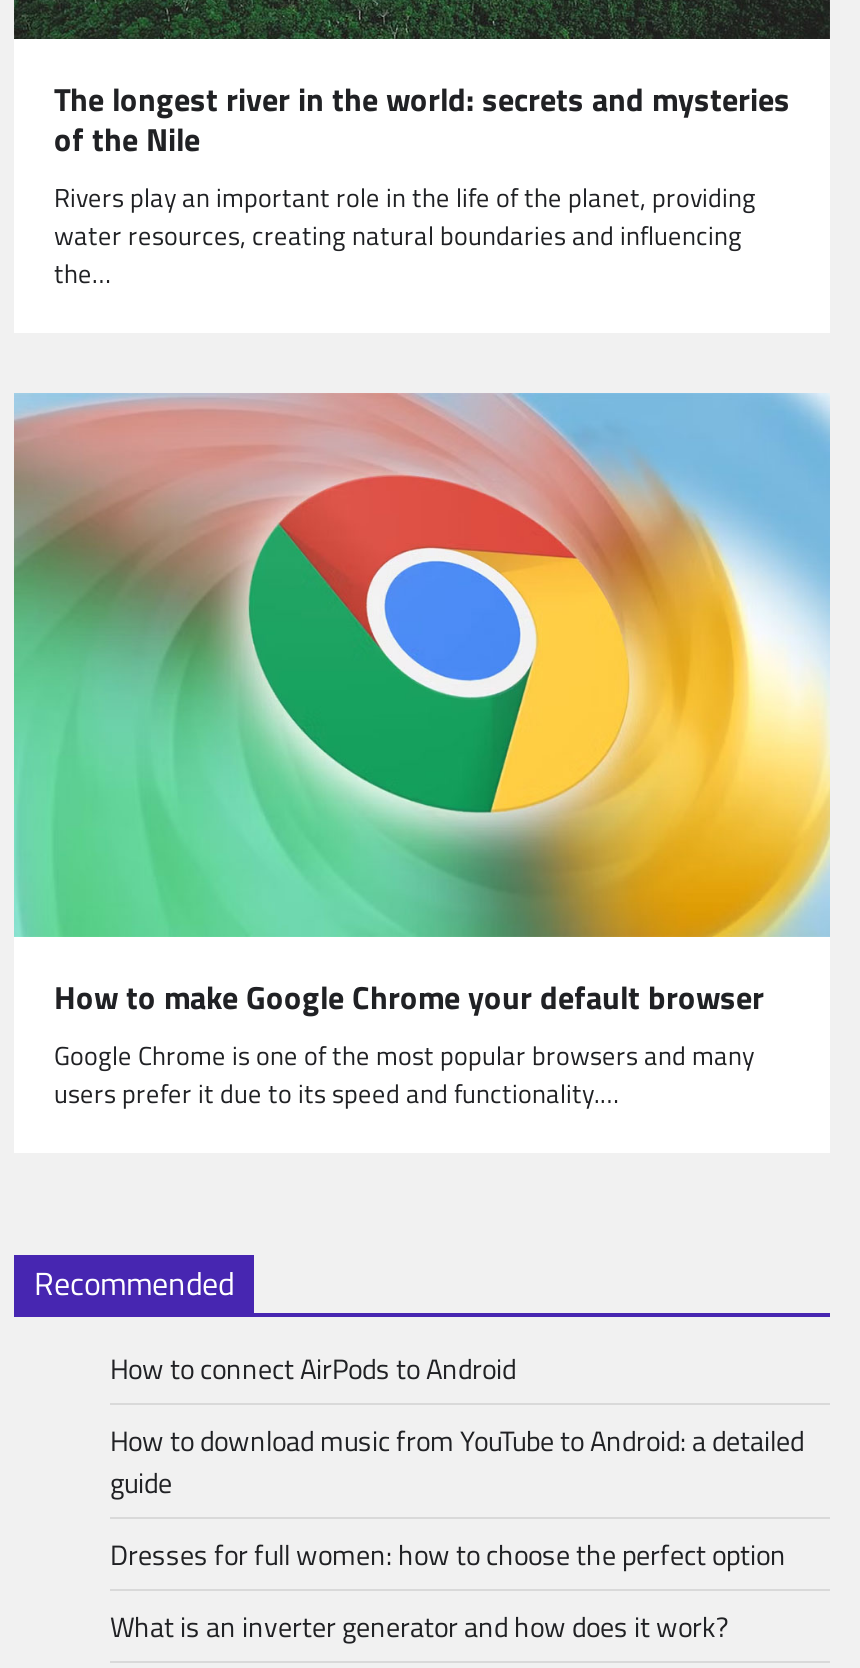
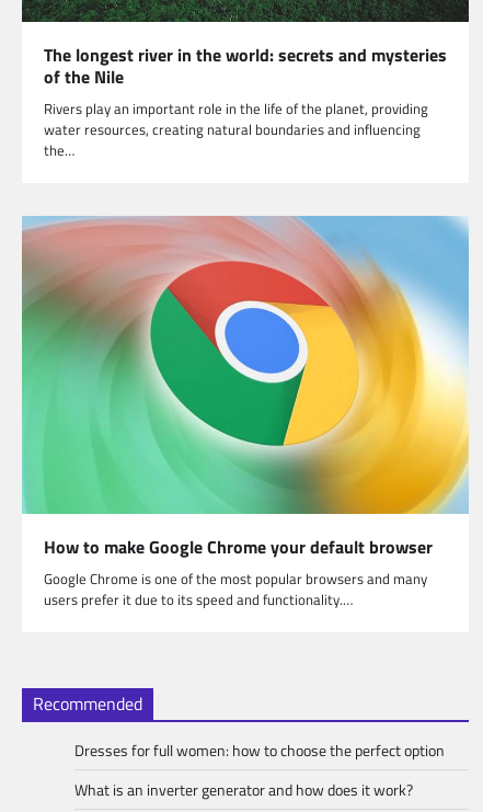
[110,1348,804,1504] How to connect AirPods to Android | How to download music from YouTube to Android: a detailed | guide -> none

